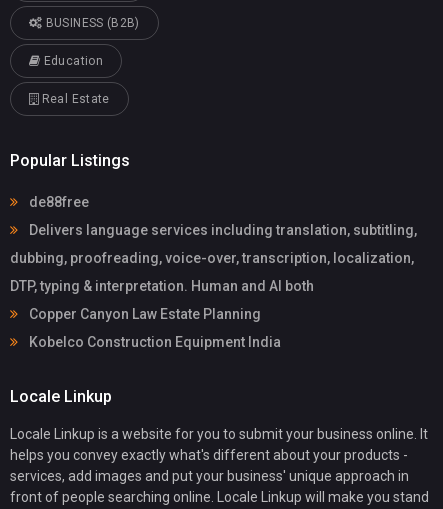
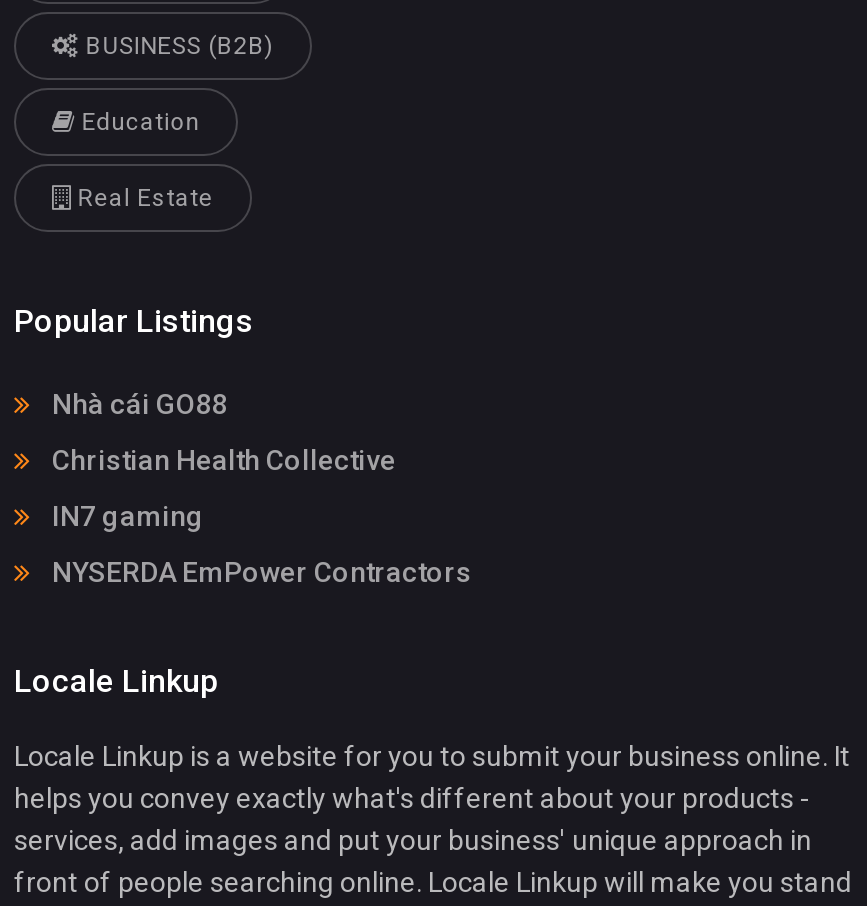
[10,194,417,350] de88free | Delivers language services including translation, subtitling, | dubbing, proofreading, voice-over, transcription, localization, | DTP, typing & interpretation. Human and AI both | Copper Canyon Law Estate Planning | Kobelco Construction Equipment India -> [46,388,472,588] Nhà cái GO88 | Christian Health Collective | IN7 gaming | NYSERDA EmPower Contractors

